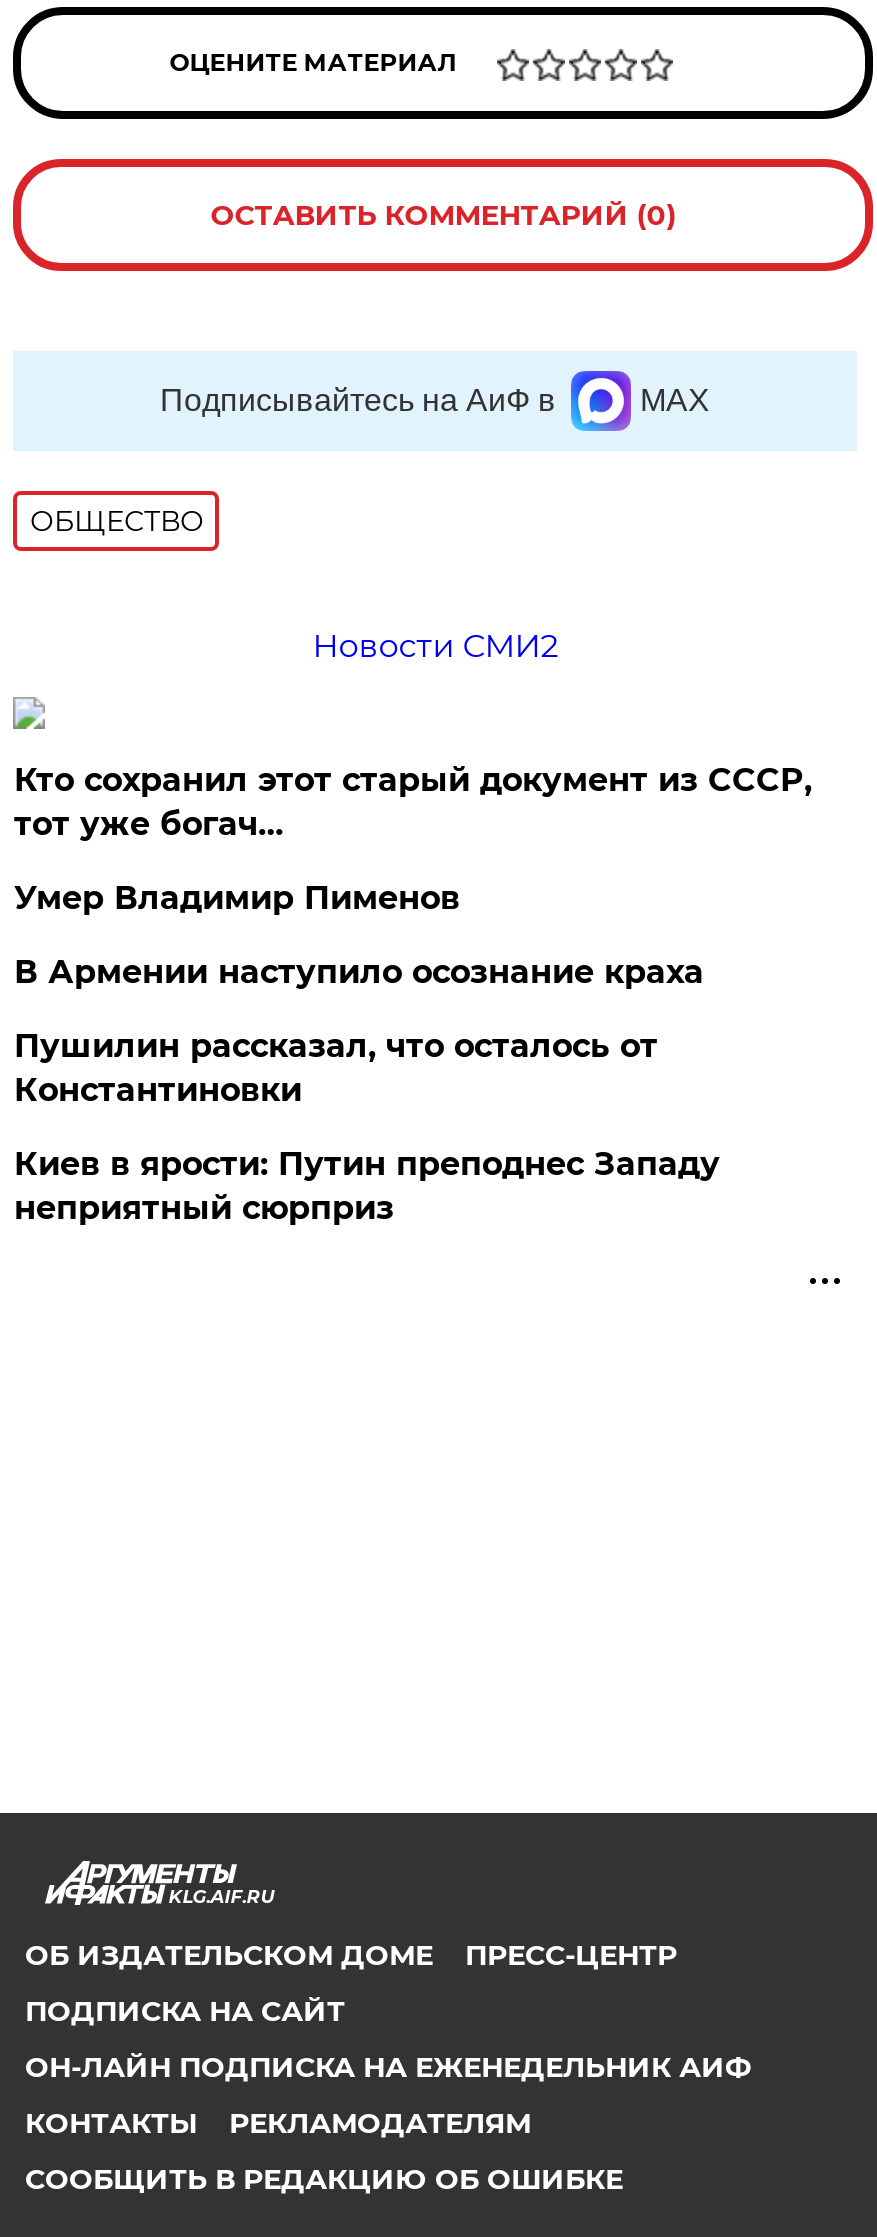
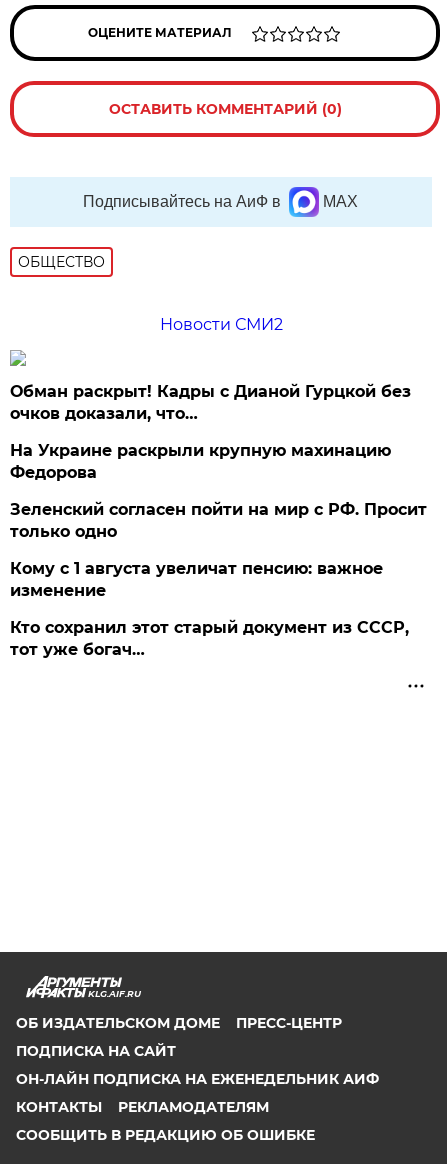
none -> [10,382,427,600] Обман раскрыт! Кадры с Дианой Гурцкой без | очков доказали, что… | На Украине раскрыли крупную махинацию | Федорова | Зеленский согласен пойти на мир с РФ. Просит | только одно | Кому с 1 августа увеличат пенсию: важное | изменение
moved [14,761,812,843] -> [10,618,409,659]: Кто сохранил этот старый документ из СССР, | тот уже богач…
[14,879,720,1227] Умер Владимир Пименов | В Армении наступило осознание краха | Пушилин рассказал, что осталось от | Константиновки | Киев в ярости: Путин преподнес Западу | неприятный сюрприз -> none

